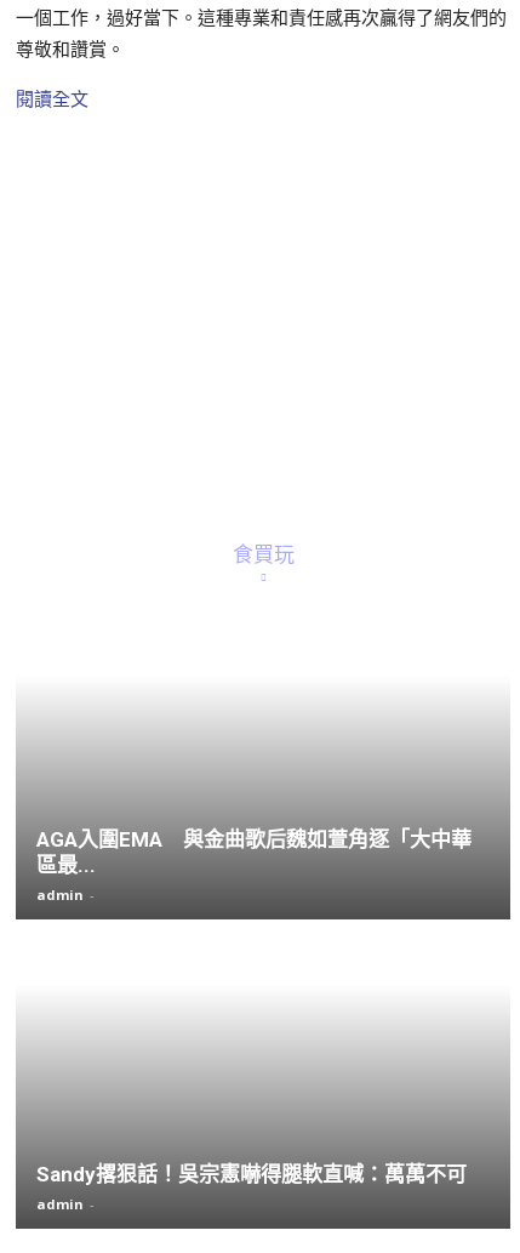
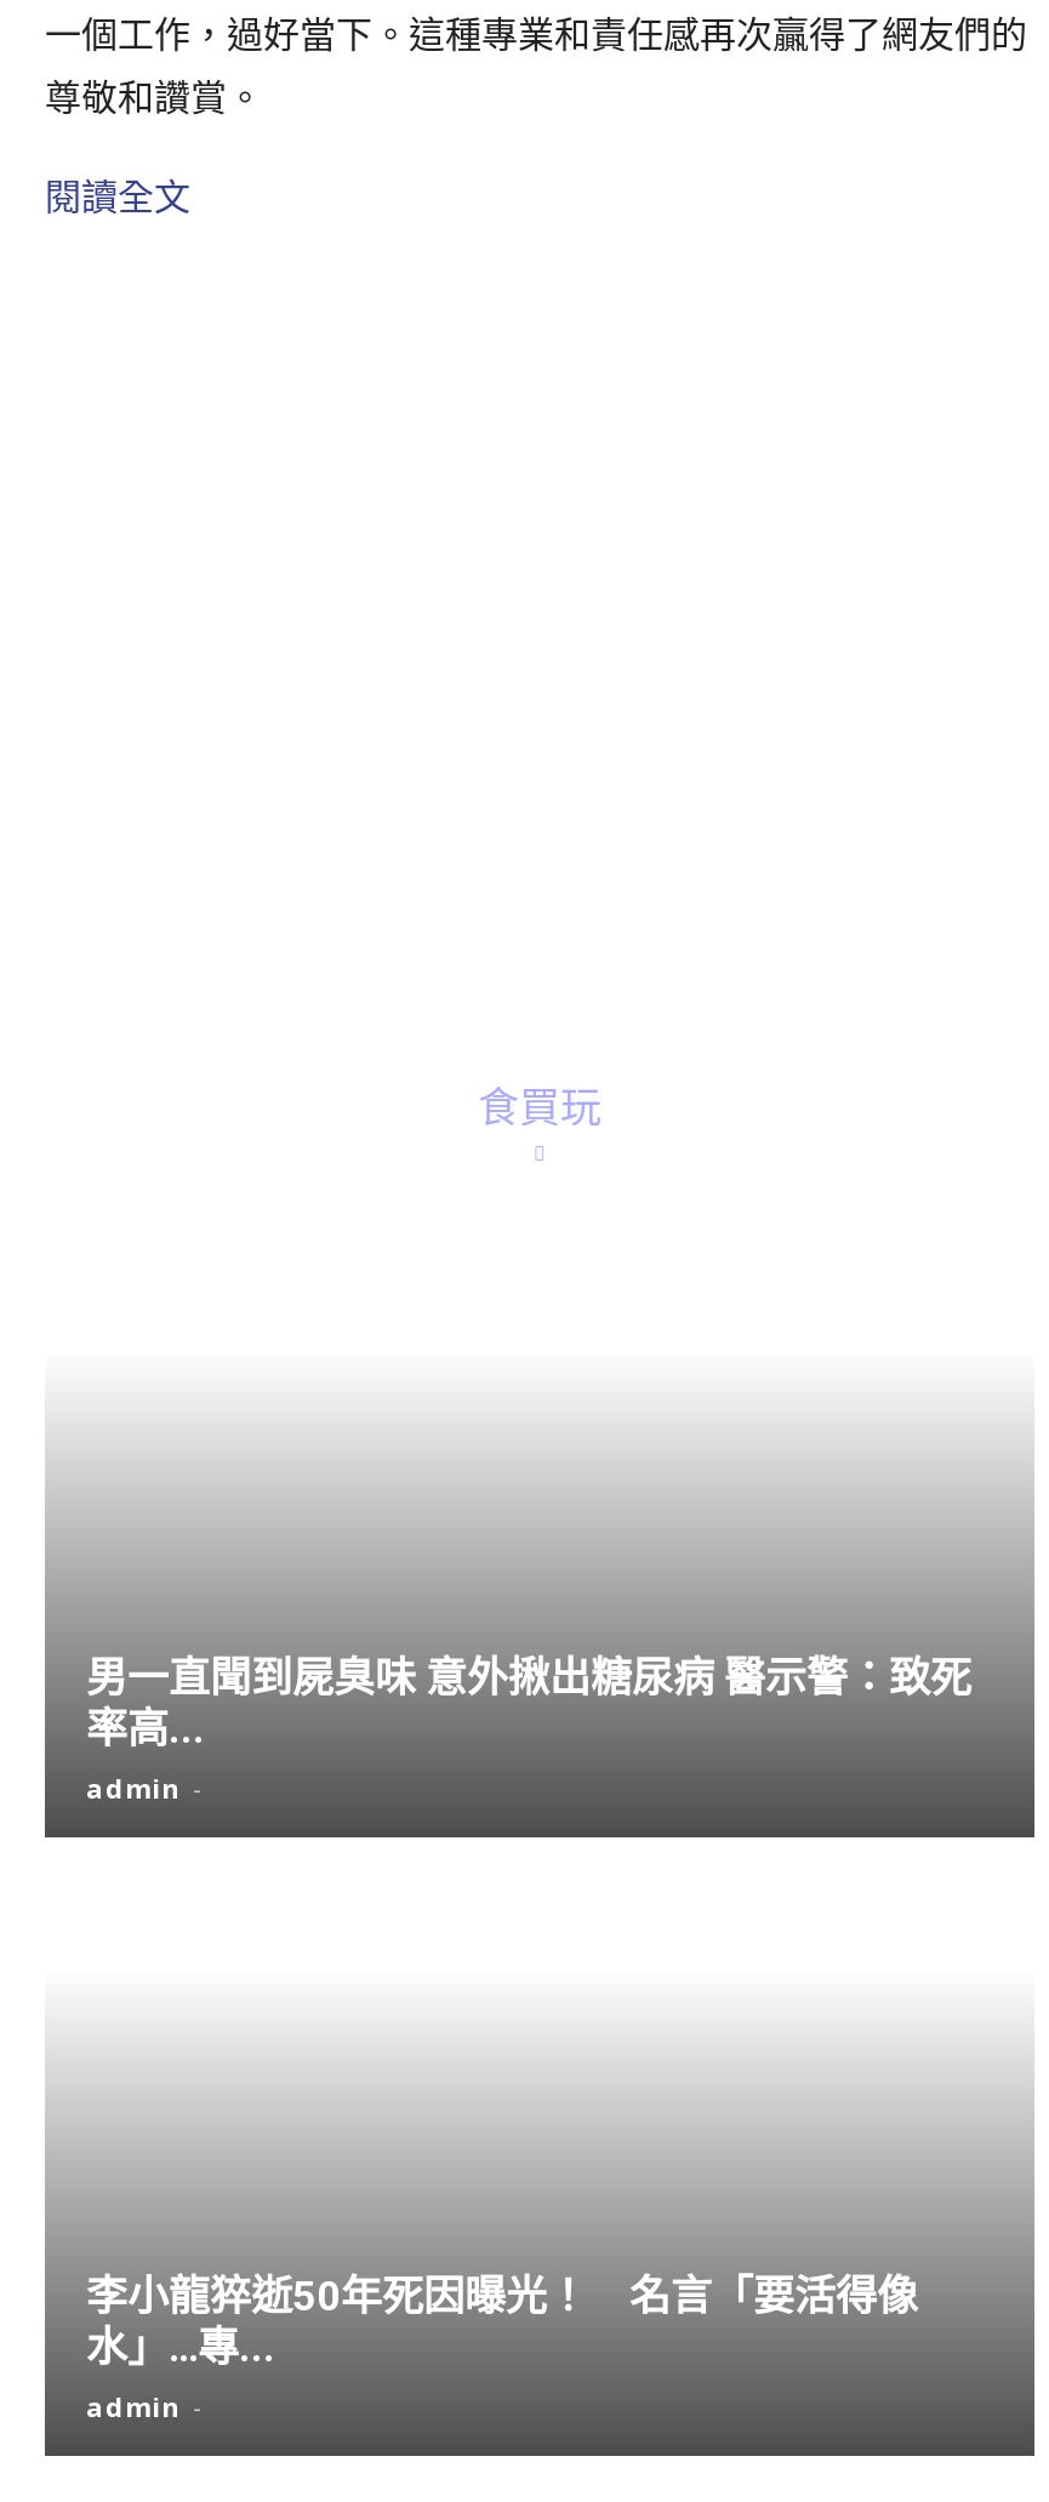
[36,827,472,877] AGA入圍EMA 與金曲歌后魏如萱角逐「大中華 | 區最... -> [86,1653,971,1752] 男一直聞到屍臭味 意外揪出糖尿病 醫示警：致死 | 率高...
[36,1162,467,1186] Sandy撂狠話！吳宗憲嚇得腿軟直喊：萬萬不可 -> [86,2271,918,2371] 李小龍猝逝50年死因曝光！ 名言「要活得像 | 水」…專...

